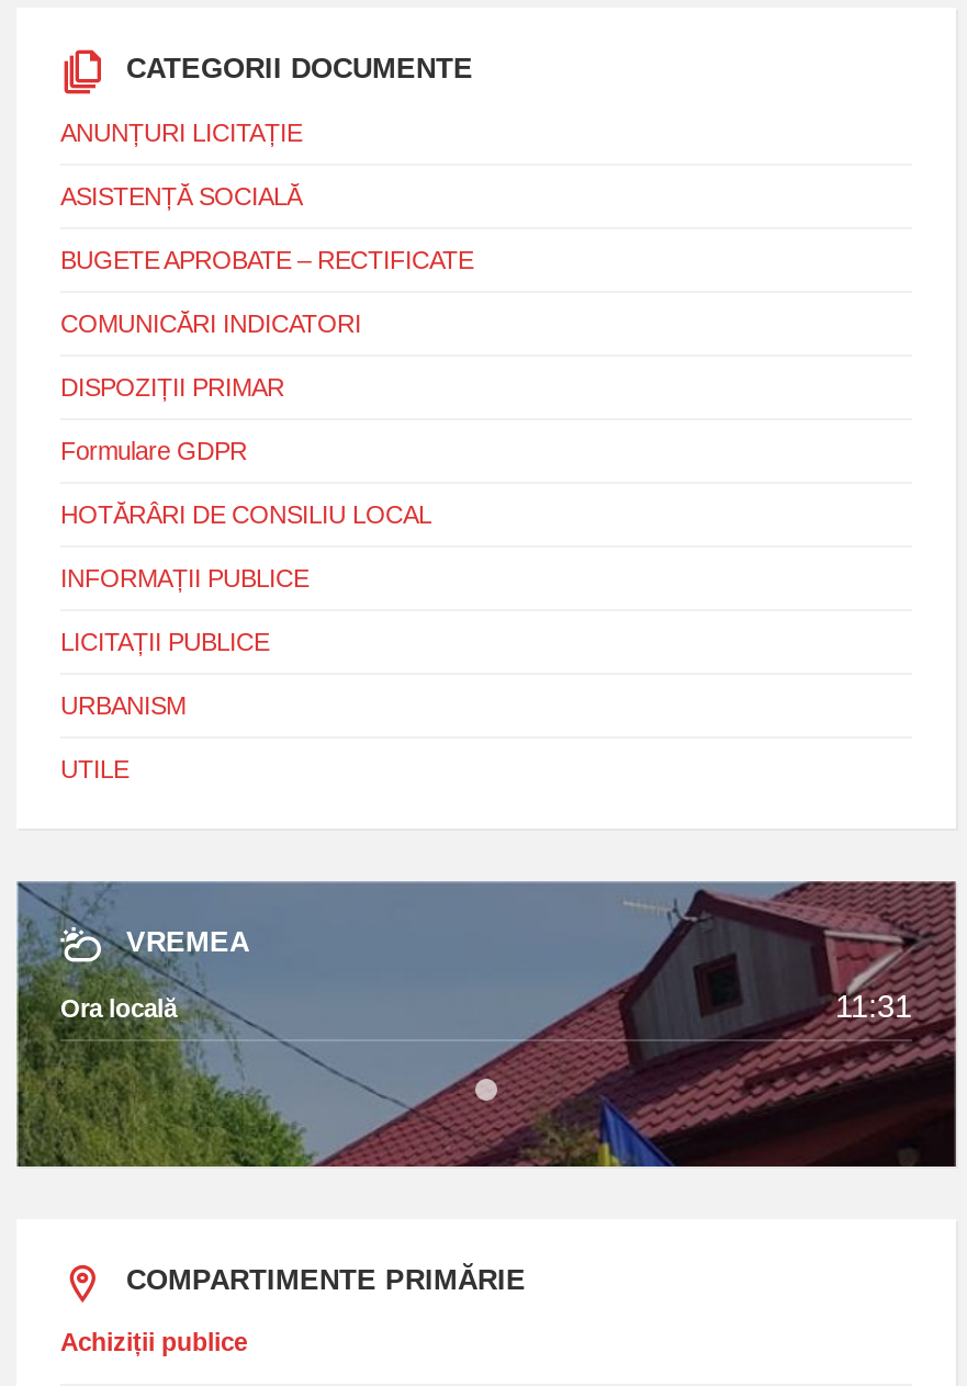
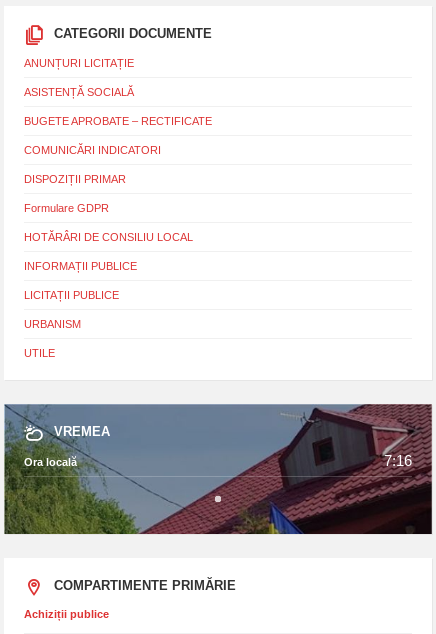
[835,988,912,1023] 11:31 -> [384,453,412,469] 7:16

